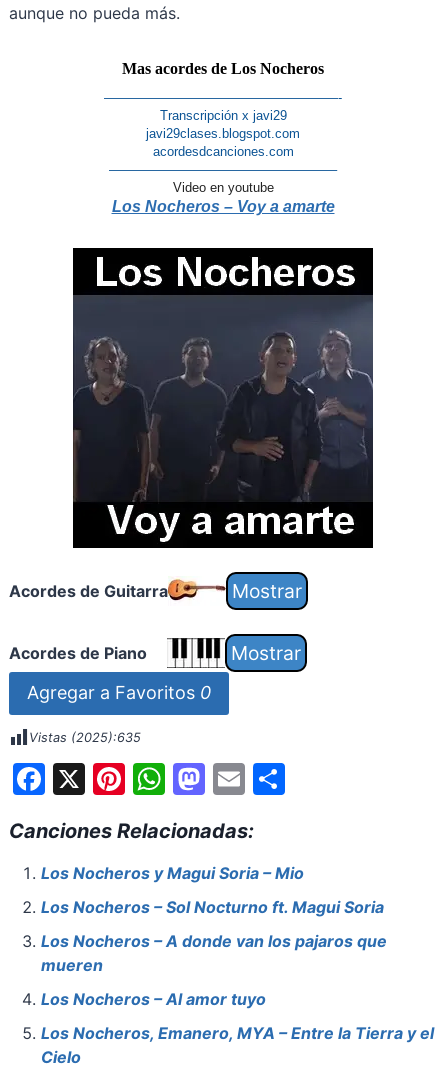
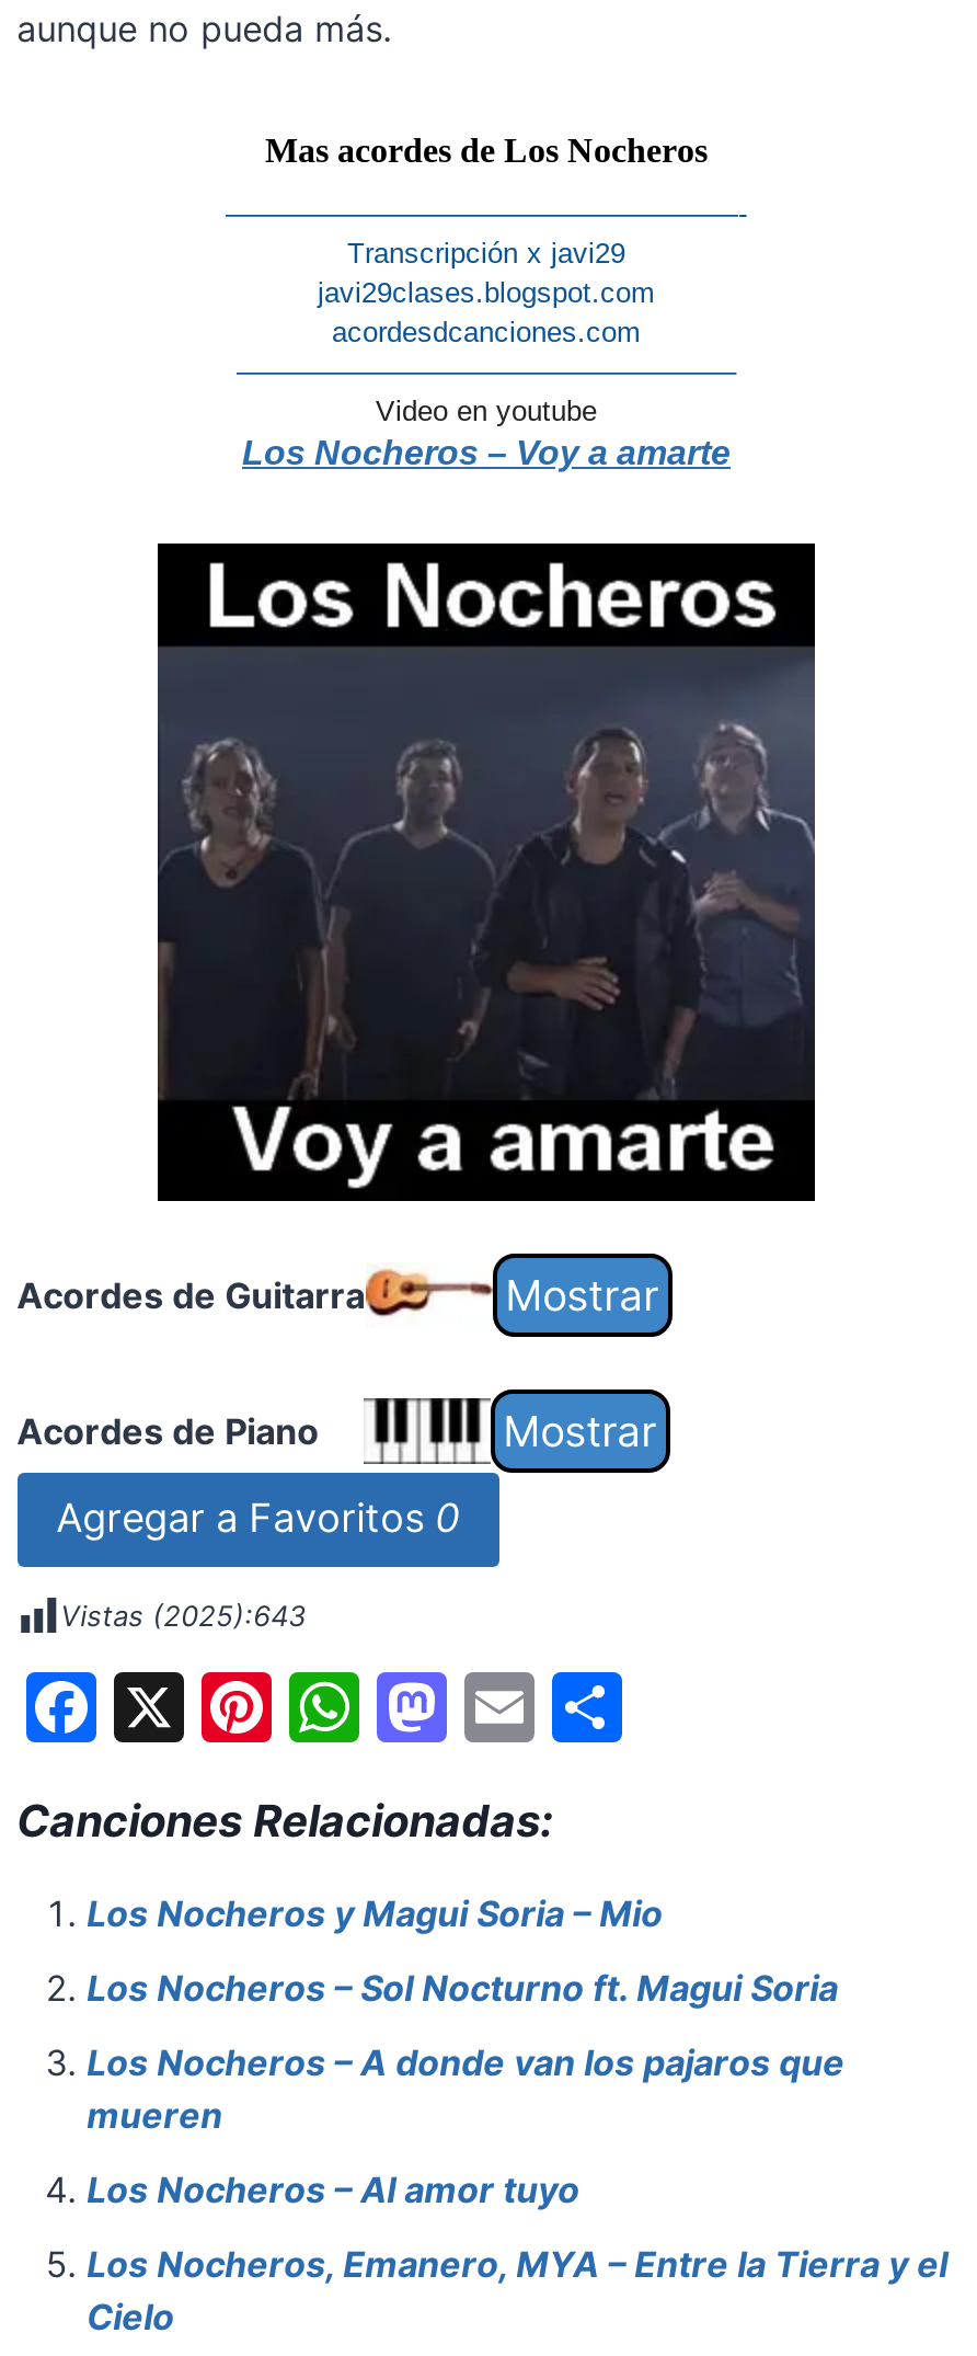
[29,730,141,745] Vistas (2025):635 -> [60,1600,306,1633] Vistas (2025):643

